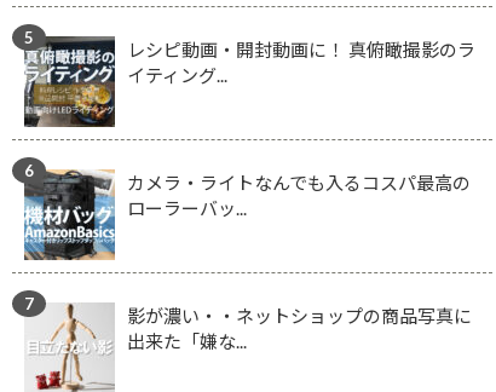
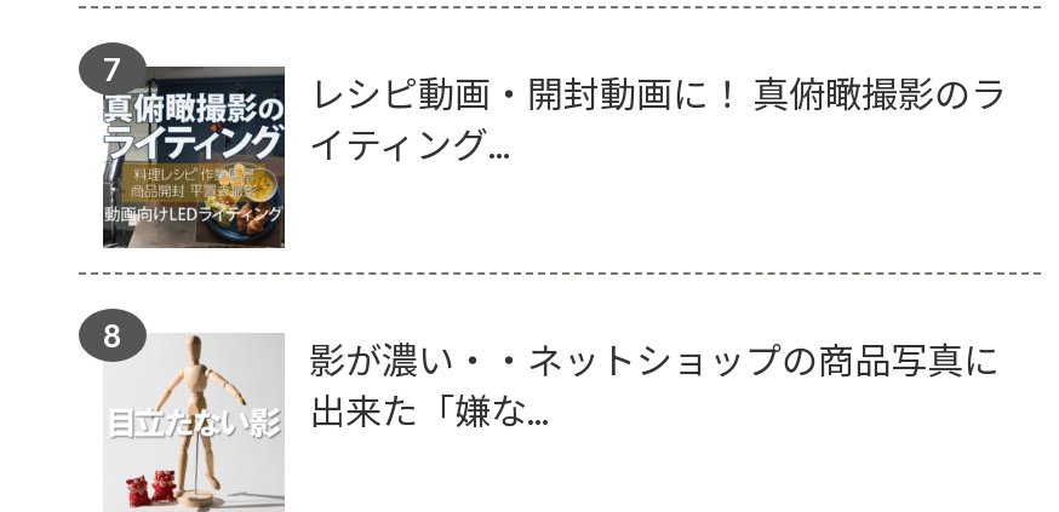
[23,169,471,261] [image] | カメラ・ライトなんでも入るコスパ最高の | ローラーバッ... -> none

